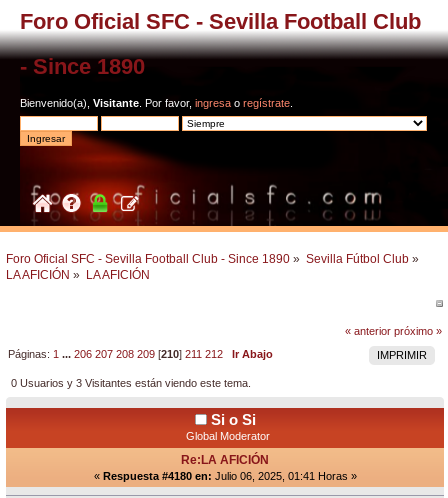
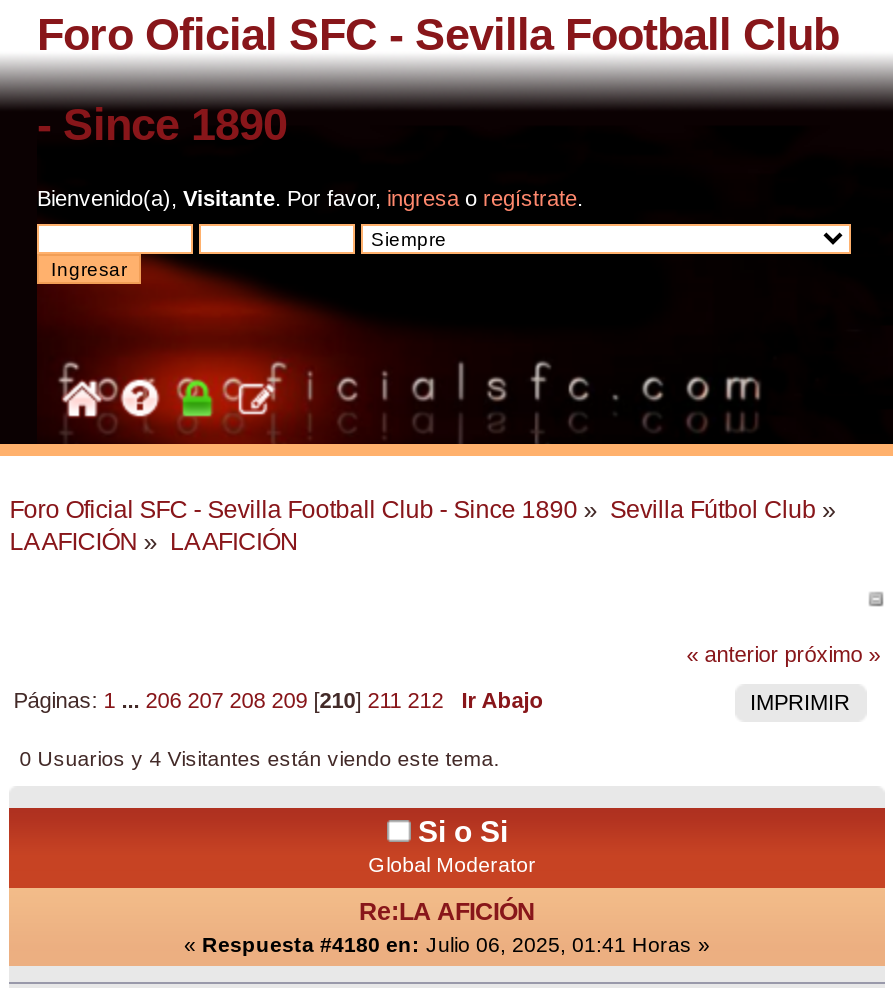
[11,377,251,389] 0 Usuarios y 3 Visitantes están viendo este tema. -> [20,747,500,771] 0 Usuarios y 4 Visitantes están viendo este tema.

